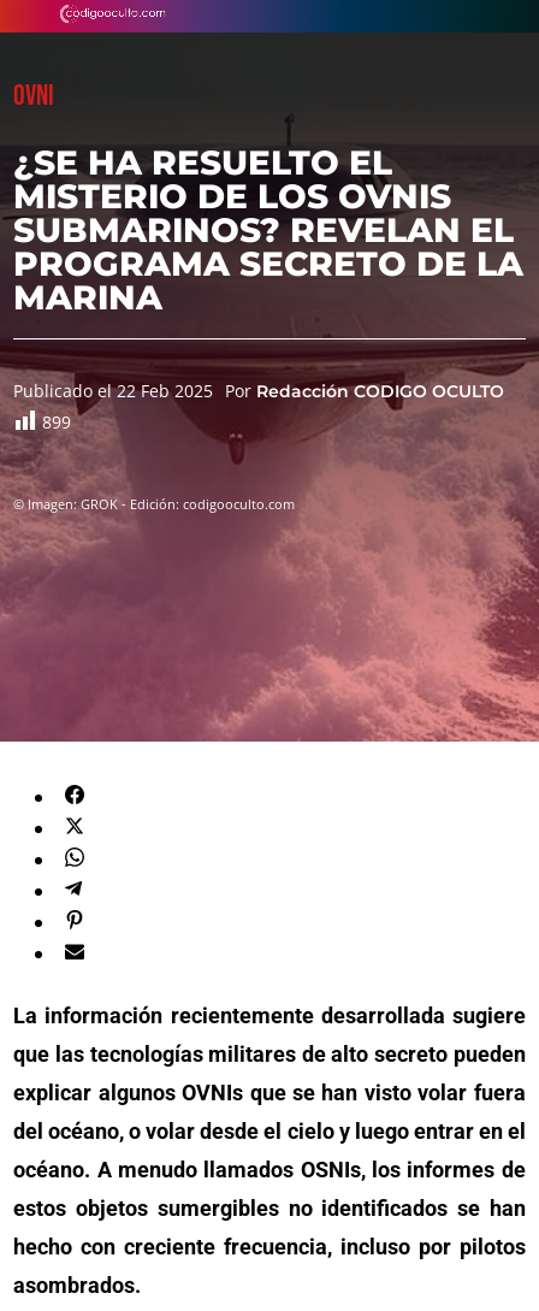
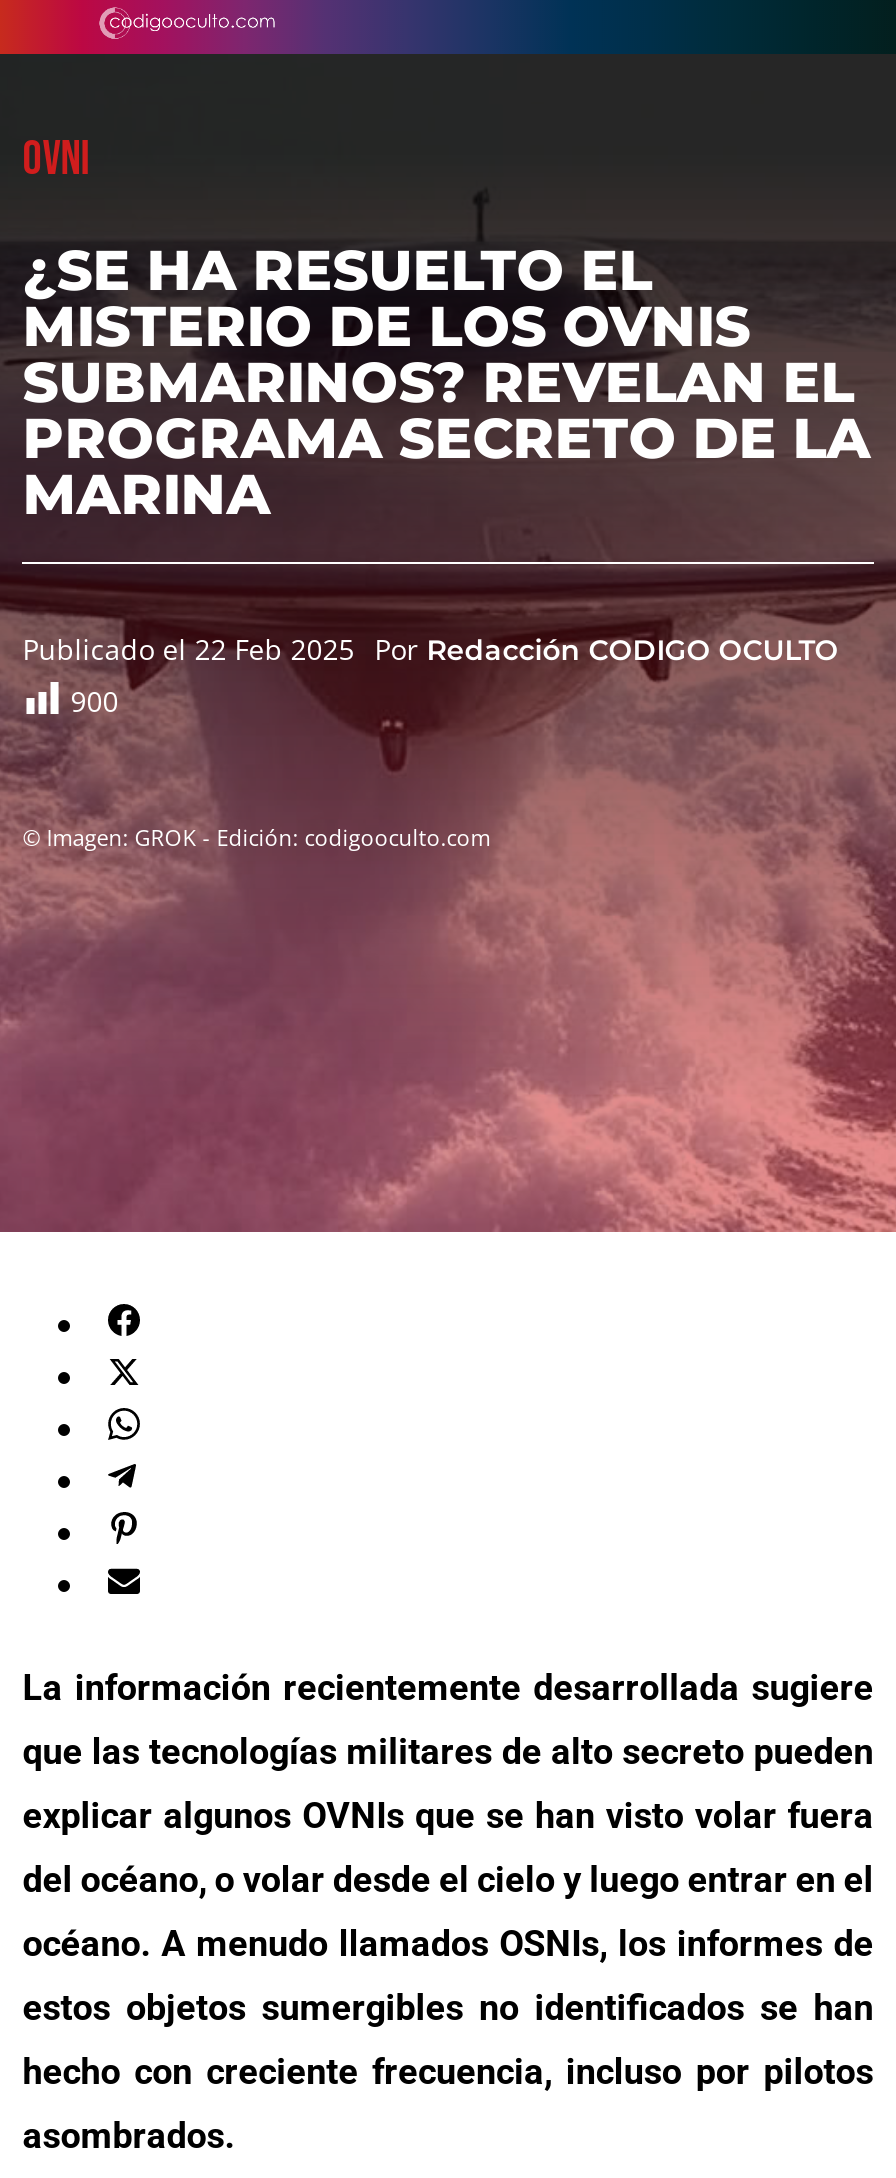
[42,411,71,433] 899 -> [70,682,118,720] 900

